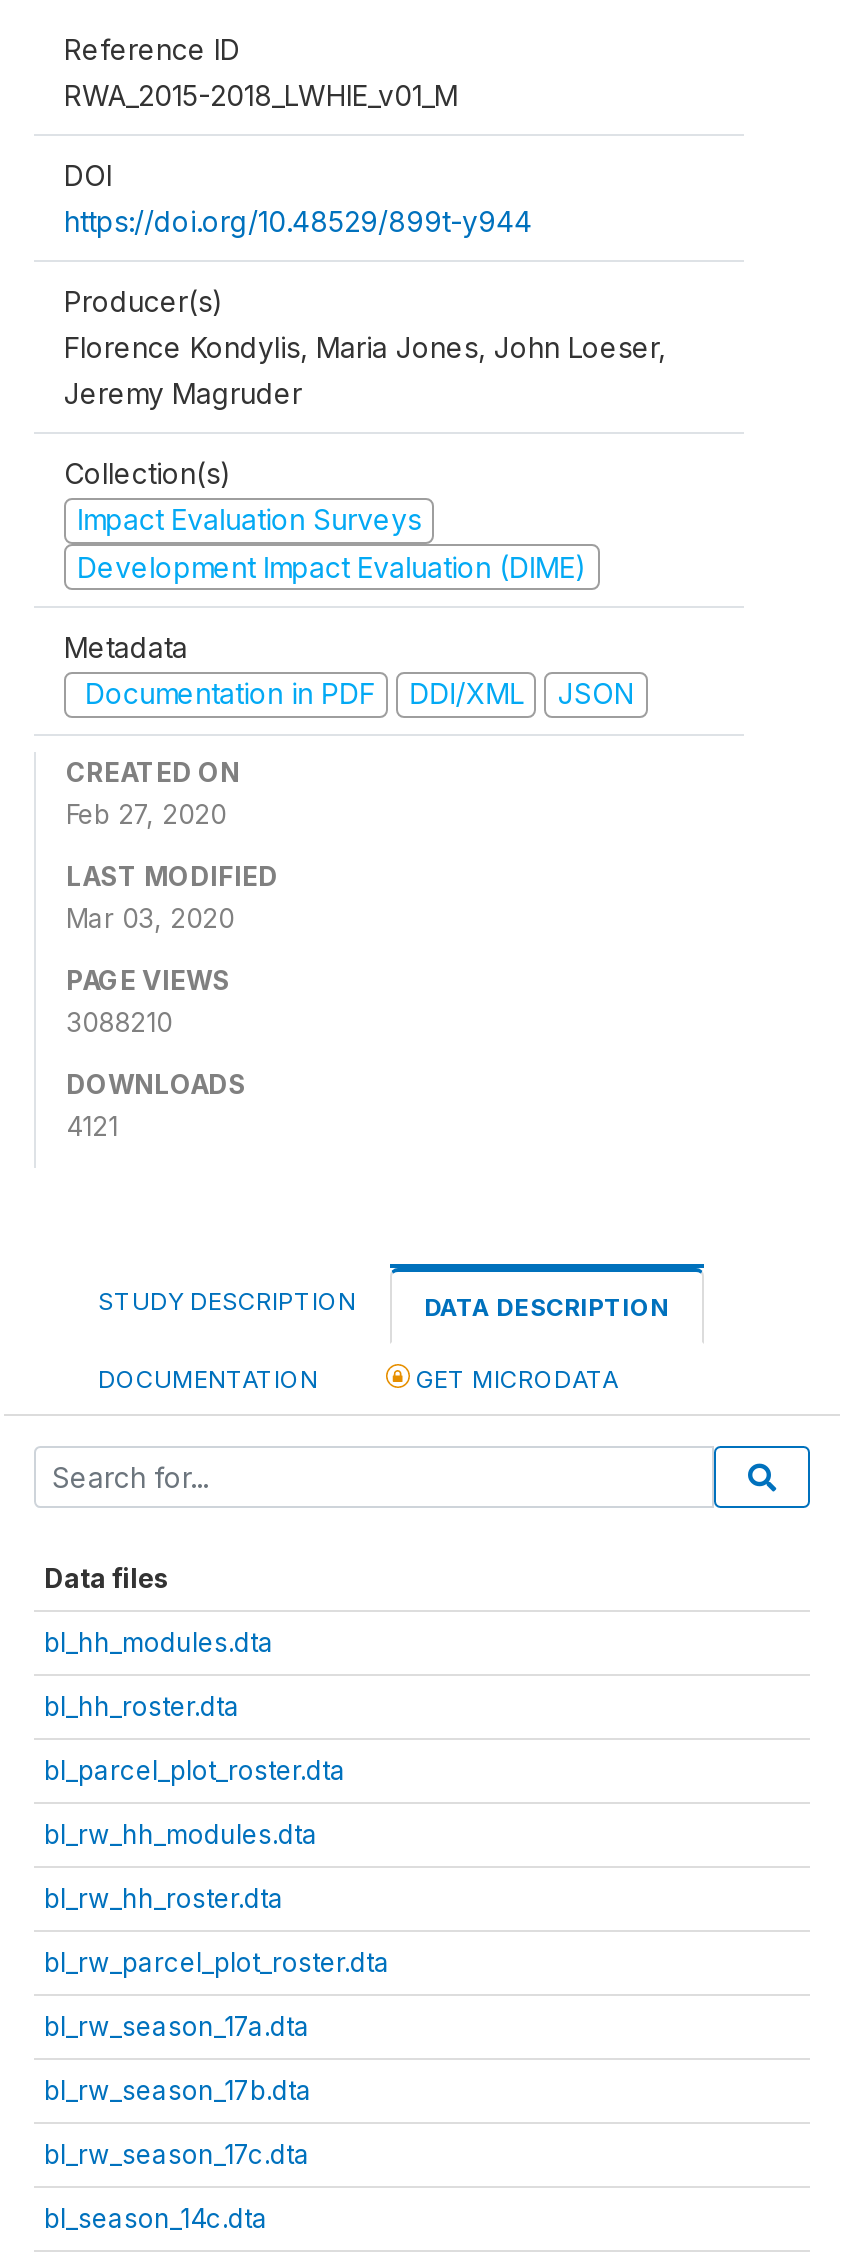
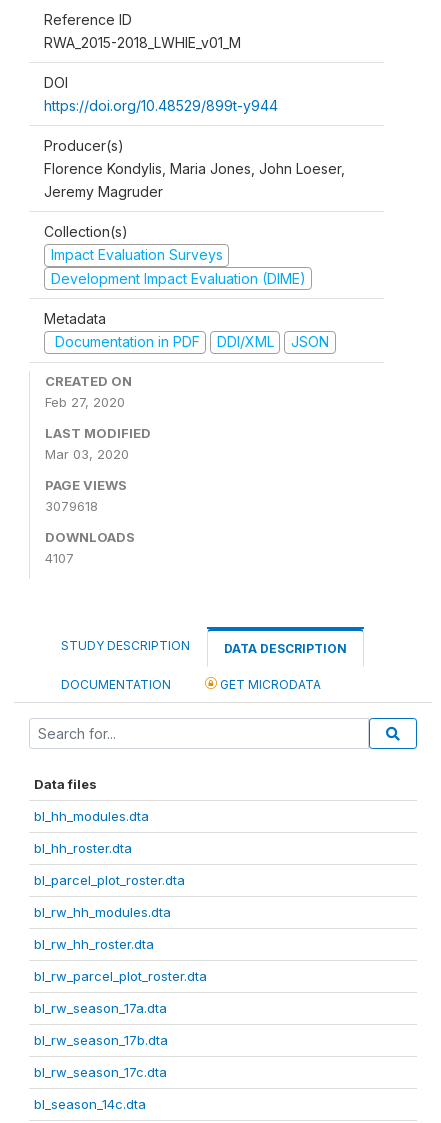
[66,1005,172,1037] 3088210 -> [45,497,98,513] 3079618
[66,1109,118,1141] 4121 -> [45,549,74,565] 4107

